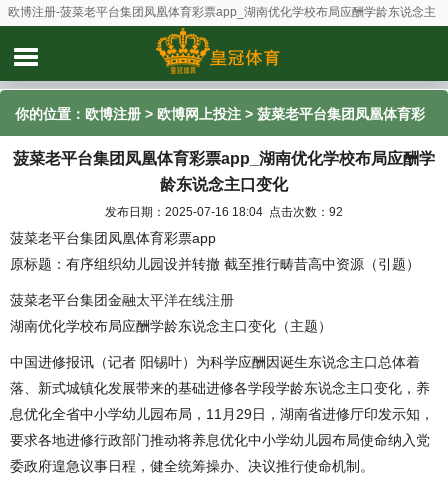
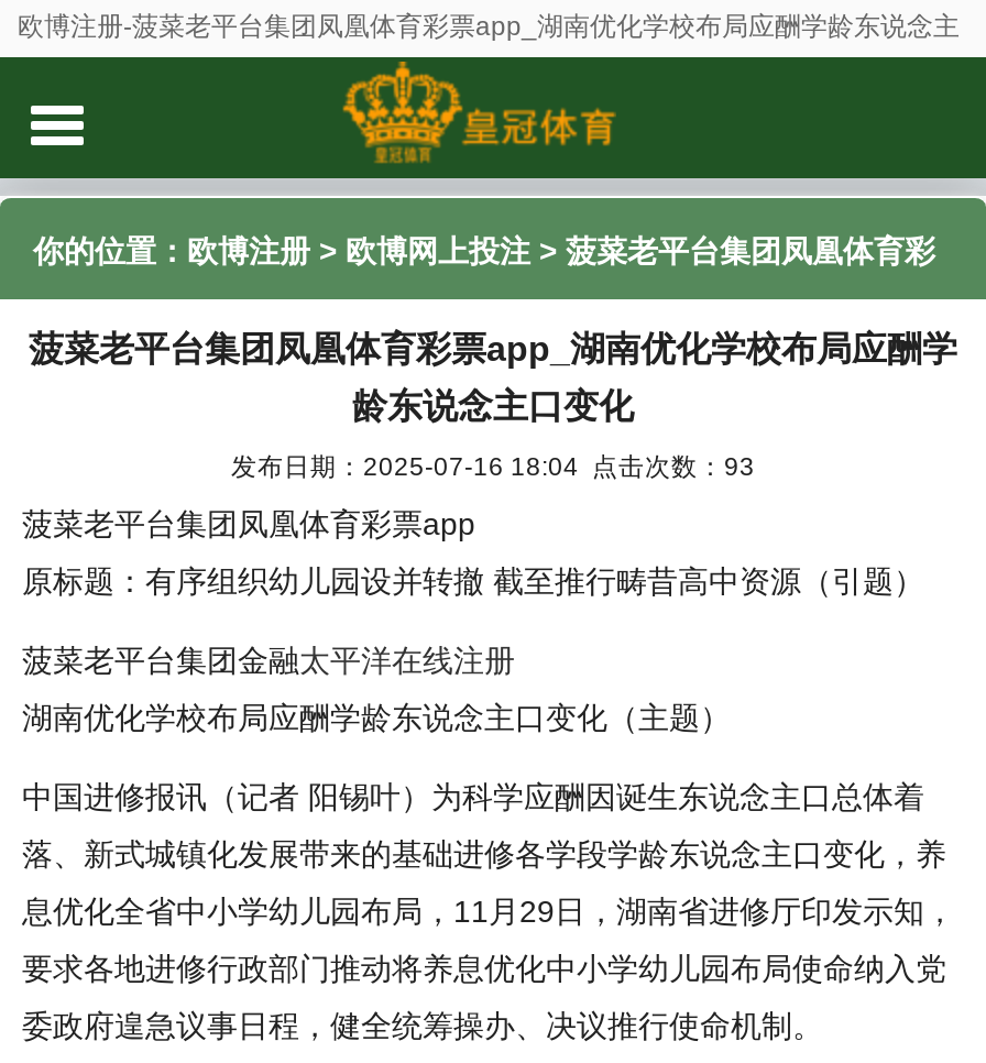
[105,205,343,218] 发布日期：2025-07-16 18:04 点击次数：92 -> [231,451,755,480] 发布日期：2025-07-16 18:04 点击次数：93

